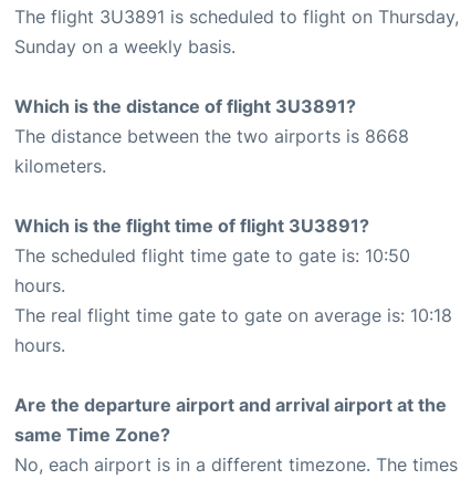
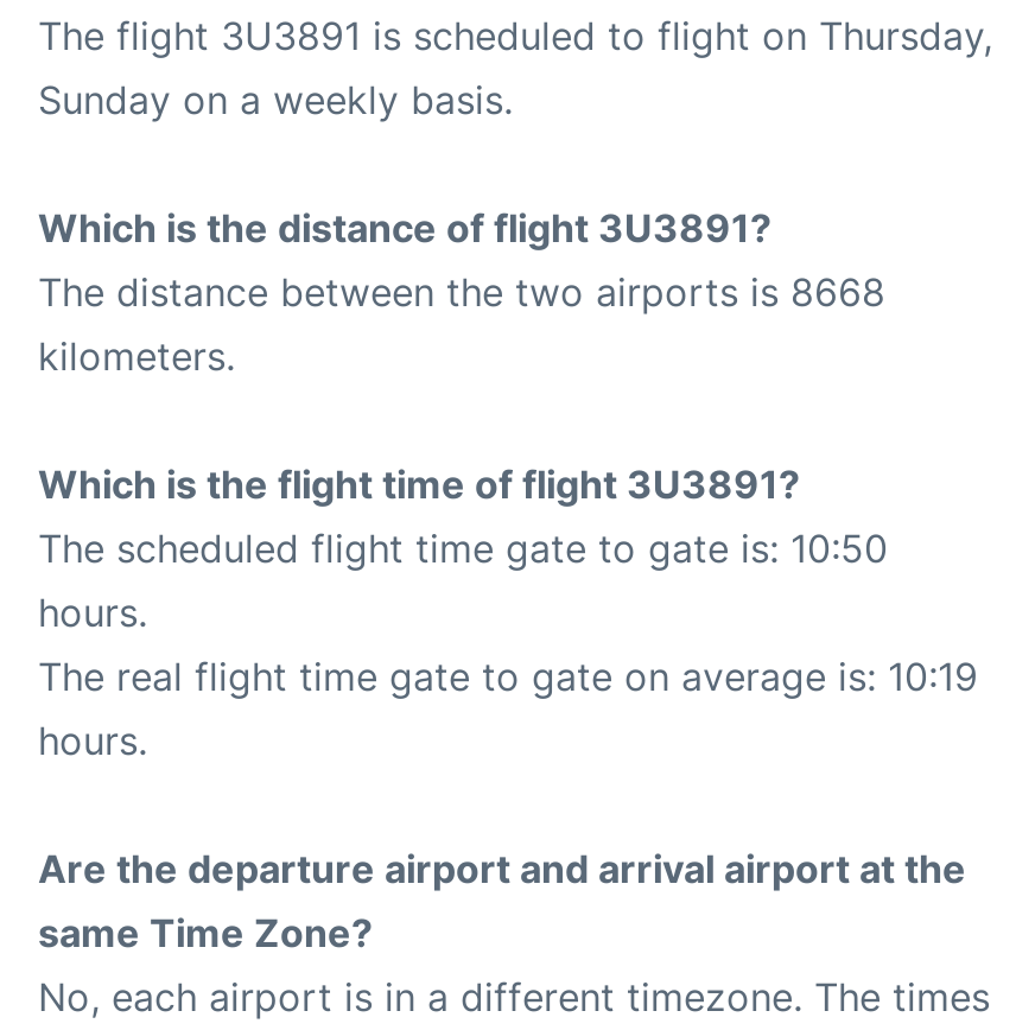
[14,304,452,326] The real flight time gate to gate on average is: 10:18 -> [38,652,978,699] The real flight time gate to gate on average is: 10:19

